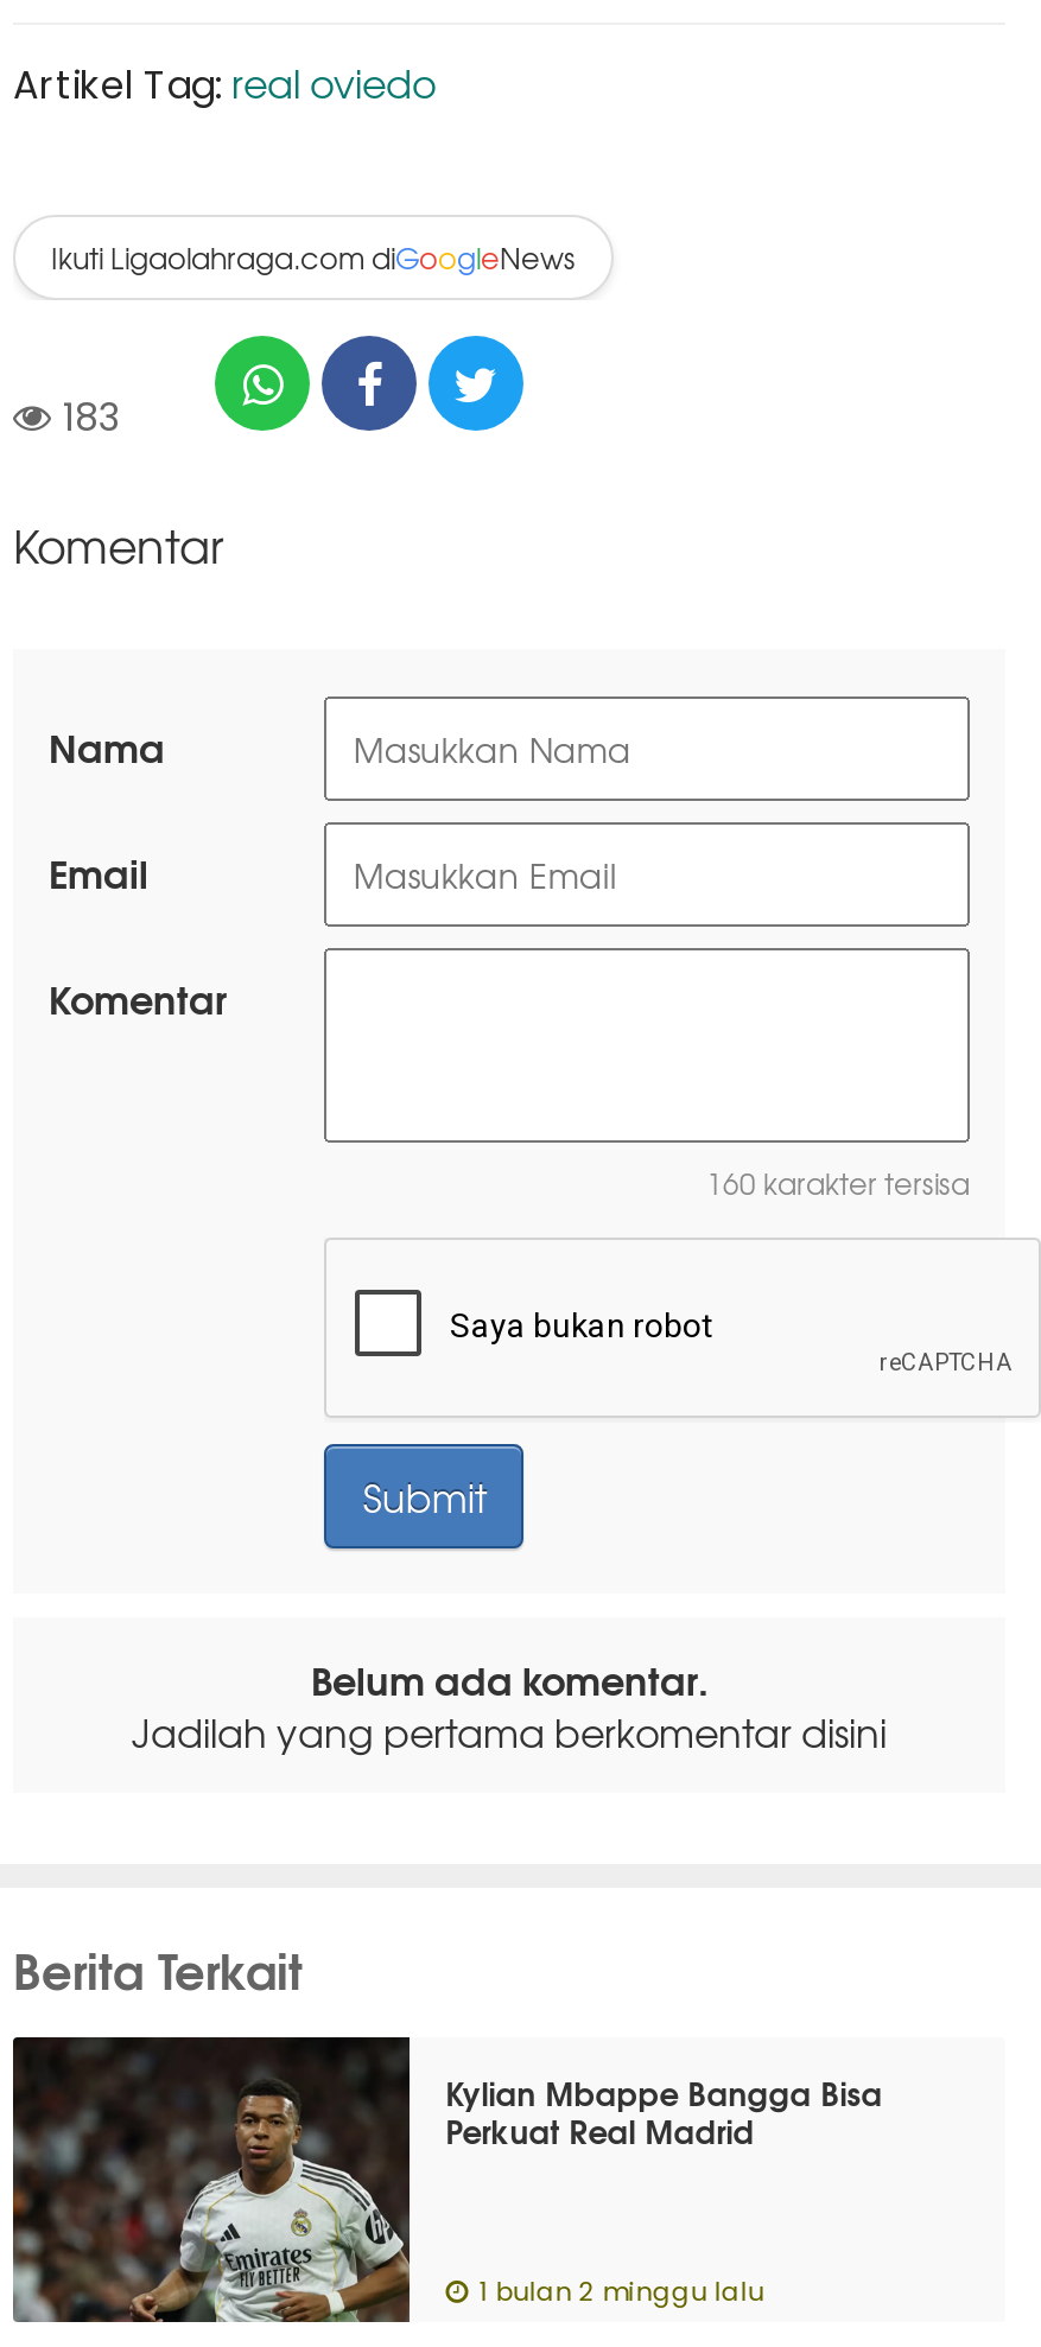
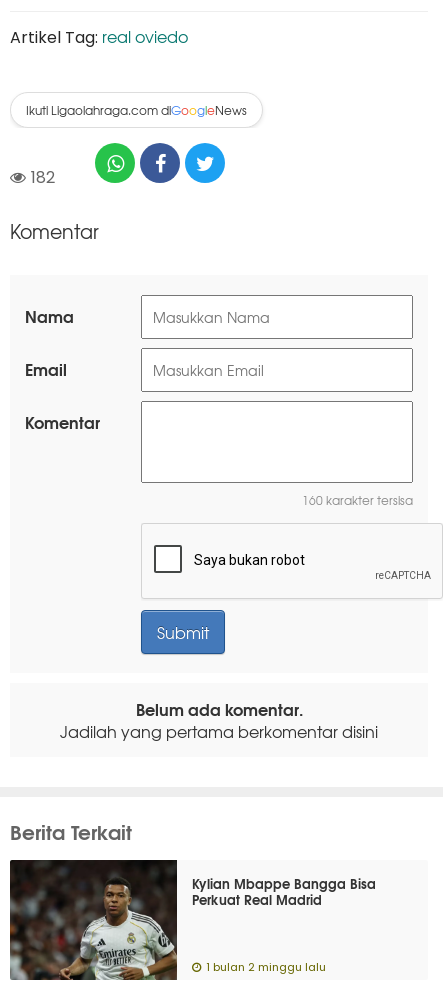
[63,397,120,435] 183 -> [31,169,55,185] 182

